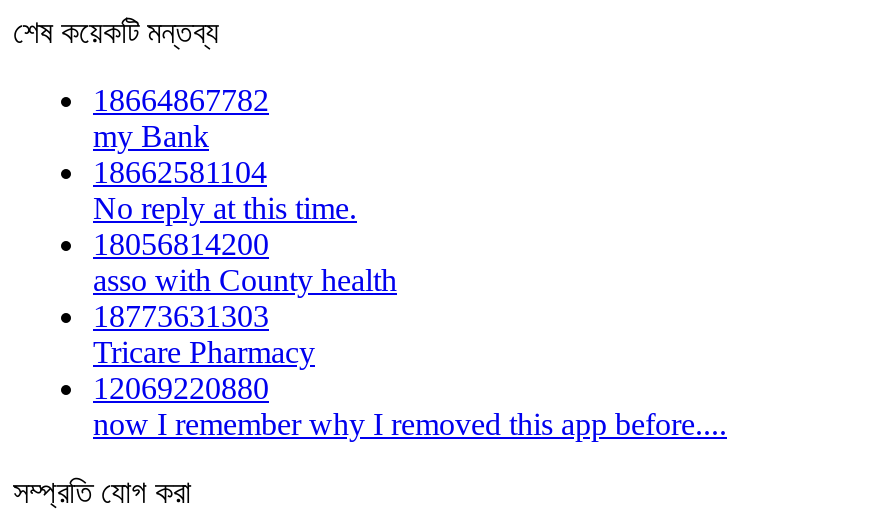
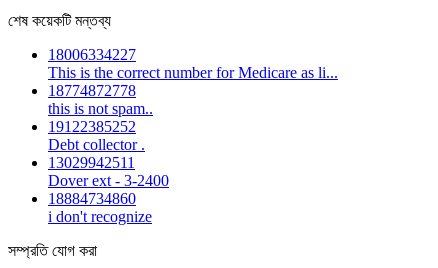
[93,83,727,441] 18664867782 | my Bank | 18662581104 | No reply at this time. | 18056814200 | asso with County health | 18773631303 | Tricare Pharmacy | 12069220880 | now I remember why I removed this app before.... -> [48,46,338,225] 18006334227 | This is the correct number for Medicare as li... | 18774872778 | this is not spam.. | 19122385252 | Debt collector . | 13029942511 | Dover ext - 3-2400 | 18884734860 | i don't recognize

